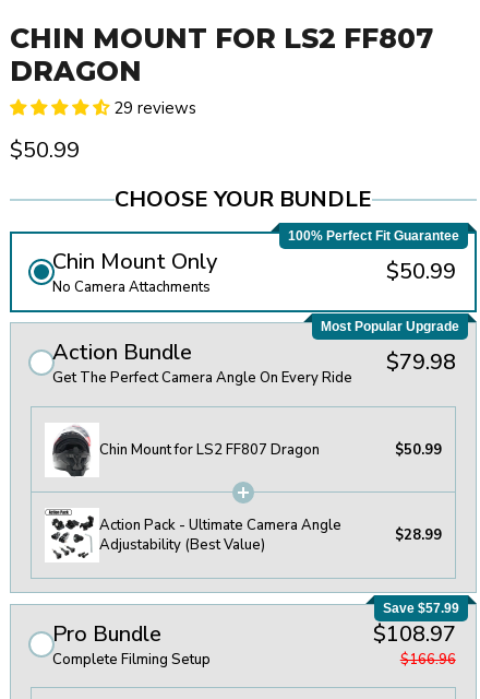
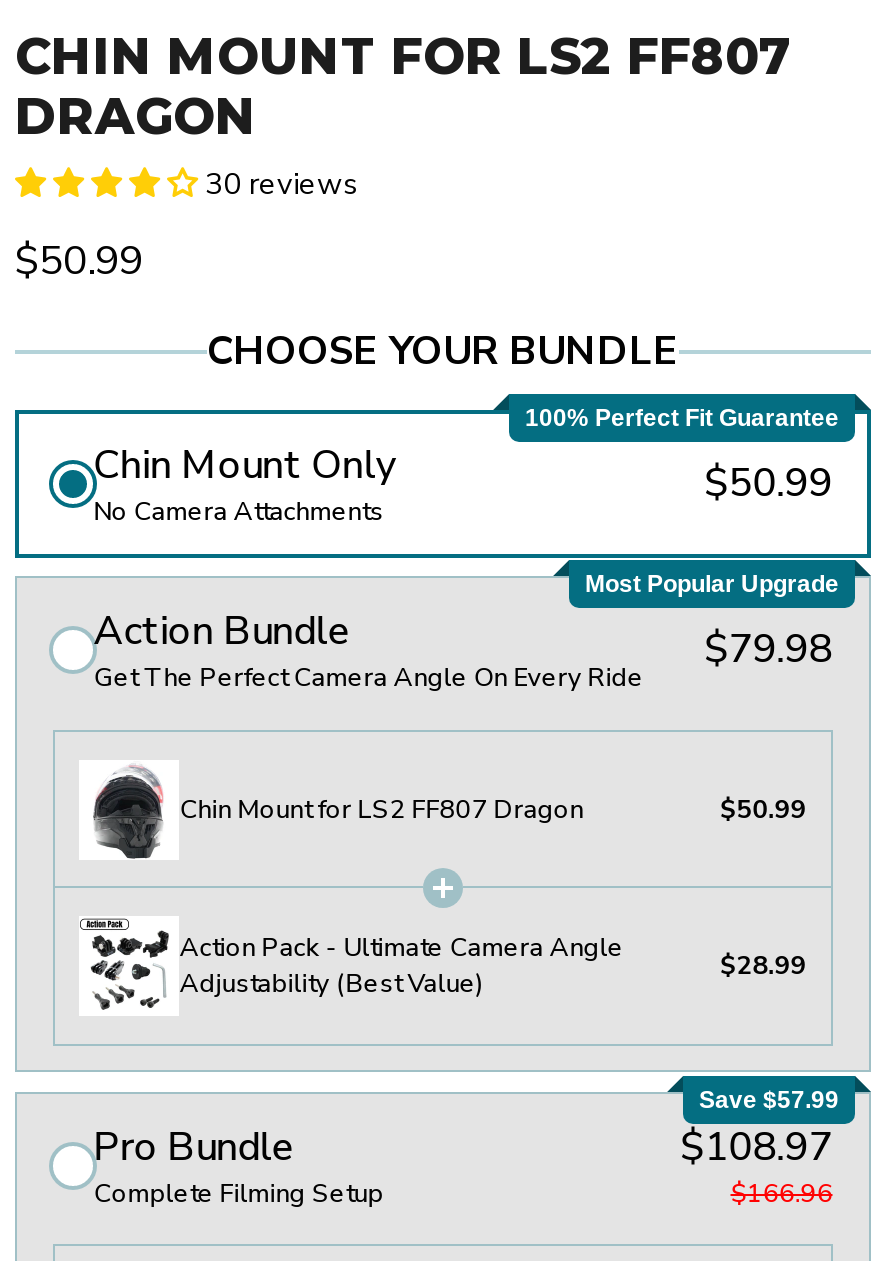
[113,97,196,119] 29 reviews -> [205,164,357,204] 30 reviews

